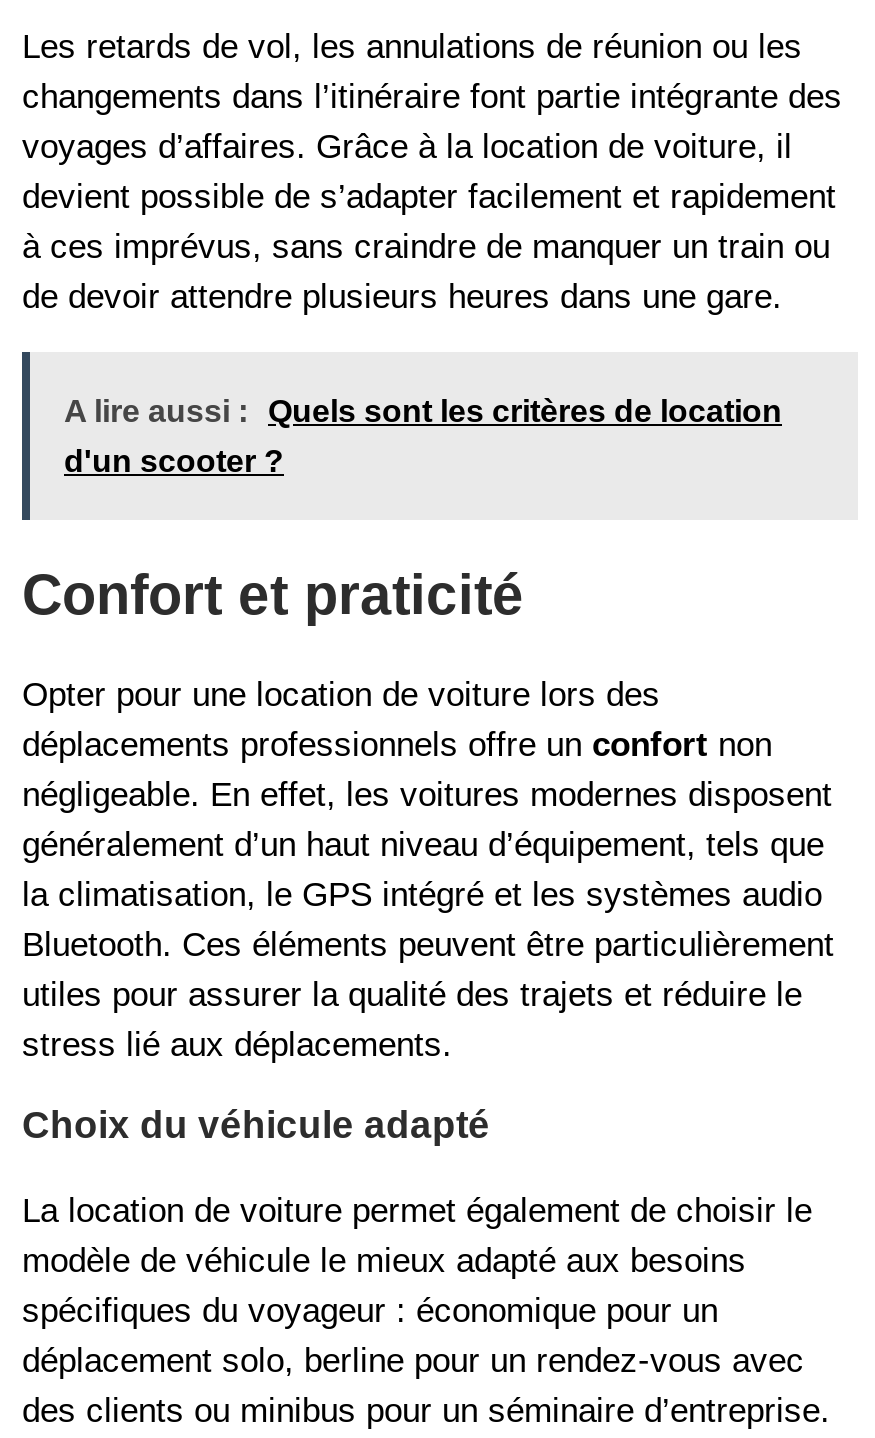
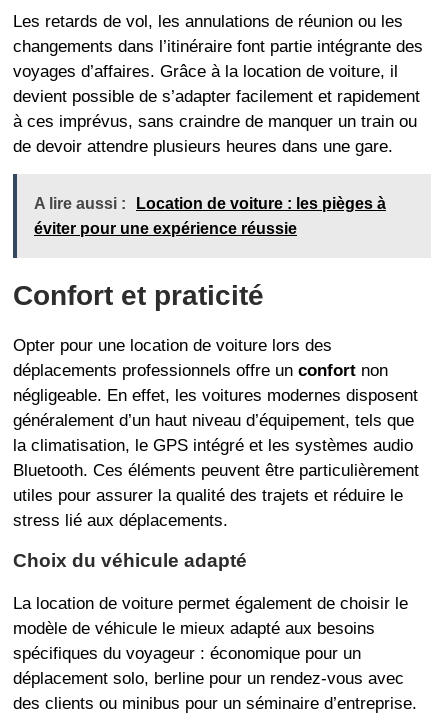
[64,393,782,427] A lire aussi : Quels sont les critères de location -> [34,195,386,212] A lire aussi : Location de voiture : les pièges à
[64,443,284,477] d'un scooter ? -> [34,220,297,237] éviter pour une expérience réussie

